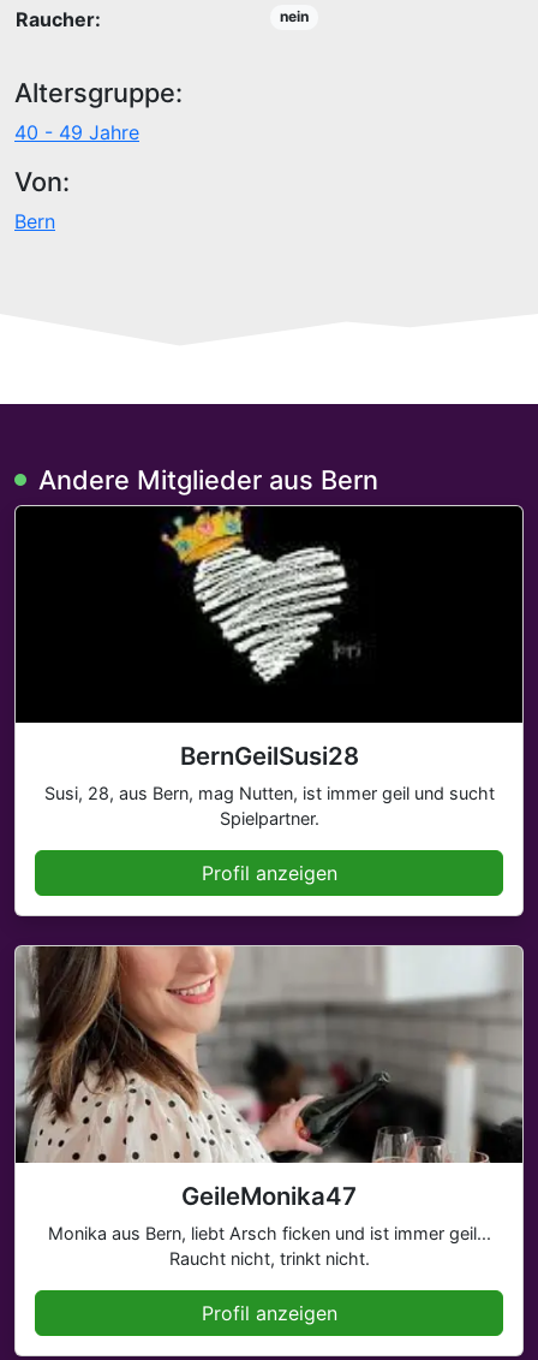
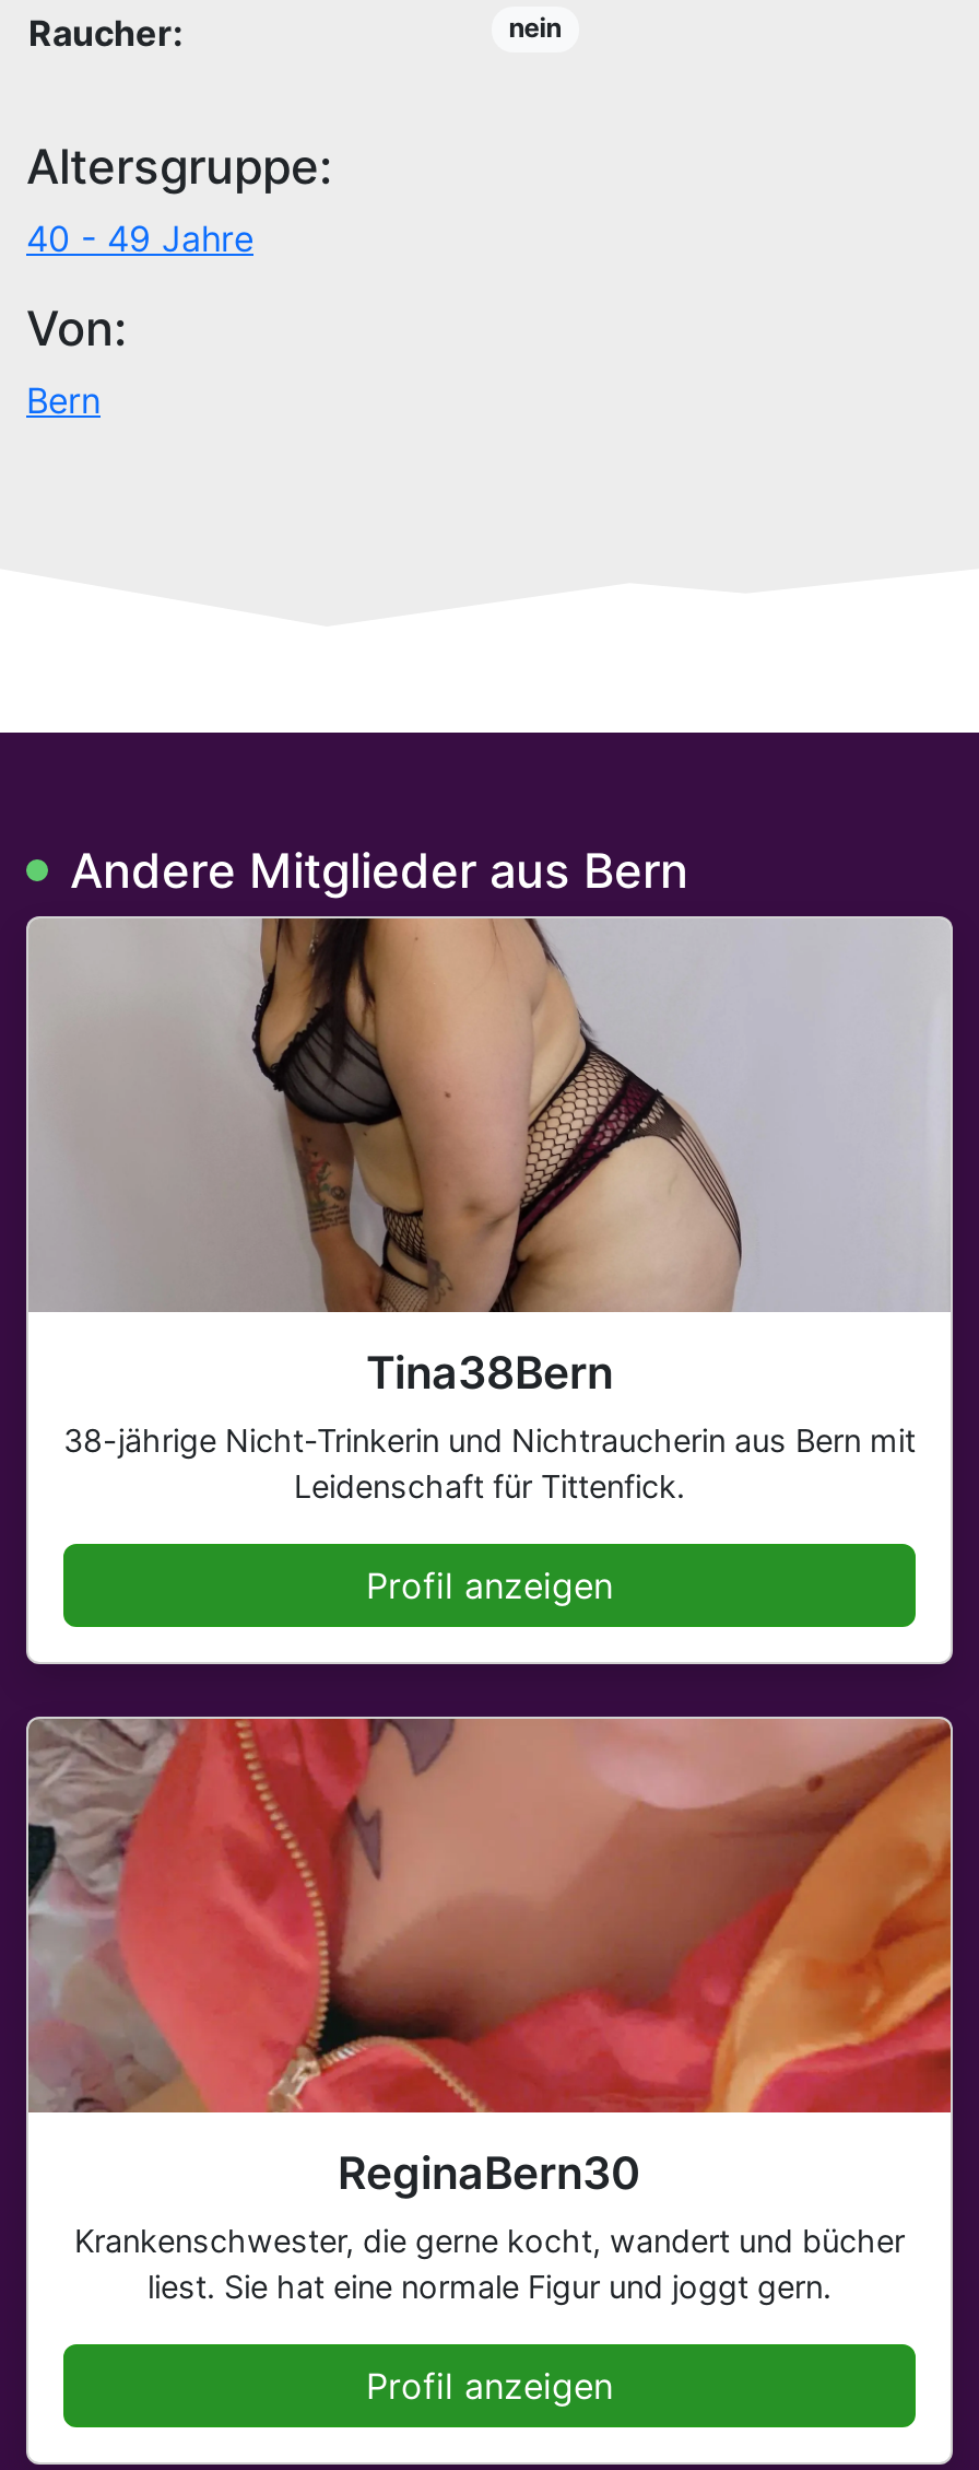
[14,505,524,829] [image] | BernGeilSusi28 | Susi, 28, aus Bern, mag Nutten, ist immer geil und sucht | Spielpartner. -> [26,916,953,1505] [image] | Tina38Bern | 38-jährige Nicht-Trinkerin und Nichtraucherin aus Bern mit | Leidenschaft für Tittenfick.
[14,945,524,1269] [image] | GeileMonika47 | Monika aus Bern, liebt Arsch ficken und ist immer geil... | Raucht nicht, trinkt nicht. -> [26,1717,953,2305] [image] | ReginaBern30 | Krankenschwester, die gerne kocht, wandert und bücher | liest. Sie hat eine normale Figur und joggt gern.

